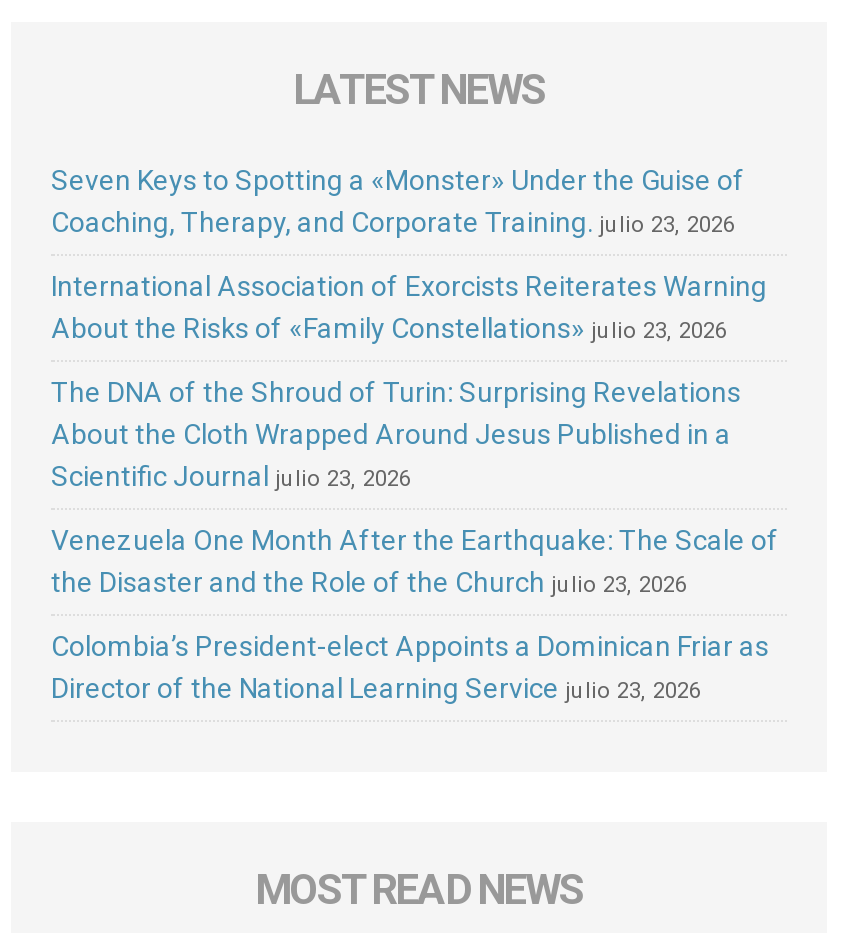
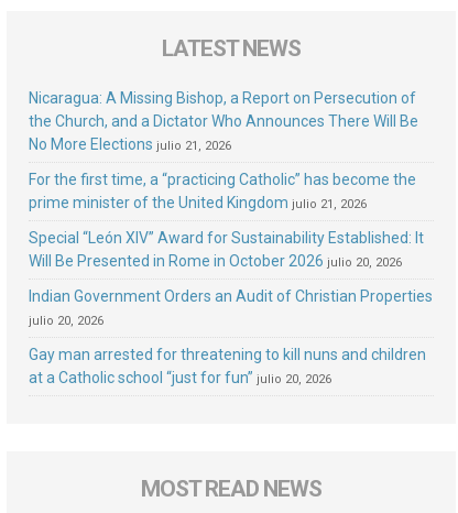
[51,163,779,703] Seven Keys to Spotting a «Monster» Under the Guise of | Coaching, Therapy, and Corporate Training. julio 23, 2026 | International Association of Exorcists Reiterates Warning | About the Risks of «Family Constellations» julio 23, 2026 | The DNA of the Shroud of Turin: Surprising Revelations | About the Cloth Wrapped Around Jesus Published in a | Scientific Journal julio 23, 2026 | Venezuela One Month After the Earthquake: The Scale of | the Disaster and the Role of the Church julio 23, 2026 | Colombia’s President-elect Appoints a Dominican Friar as | Director of the National Learning Service julio 23, 2026 -> [29,89,433,386] Nicaragua: A Missing Bishop, a Report on Persecution of | the Church, and a Dictator Who Announces There Will Be | No More Elections julio 21, 2026 | For the first time, a “practicing Catholic” has become the | prime minister of the United Kingdom julio 21, 2026 | Special “León XIV” Award for Sustainability Established: It | Will Be Presented in Rome in October 2026 julio 20, 2026 | Indian Government Orders an Audit of Christian Properties | julio 20, 2026 | Gay man arrested for threatening to kill nuns and children | at a Catholic school “just for fun” julio 20, 2026

